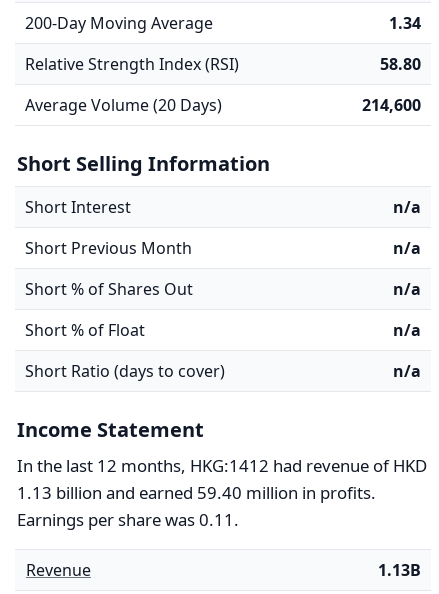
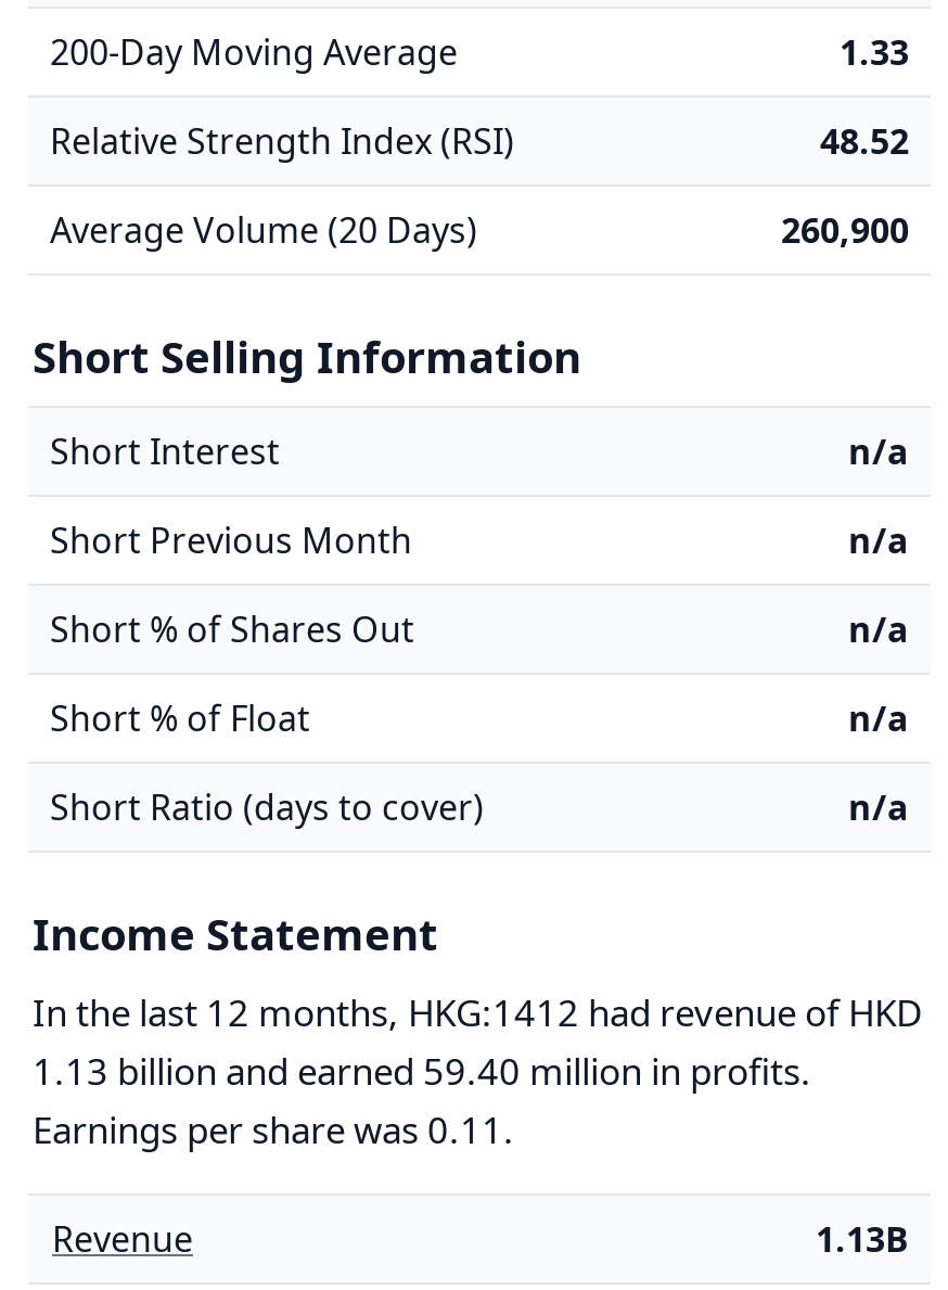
[389,12,421,34] 1.34 -> [840,28,909,76] 1.33
[380,53,421,75] 58.80 -> [820,117,909,165] 48.52
[362,94,421,116] 214,600 -> [781,206,909,254] 260,900

